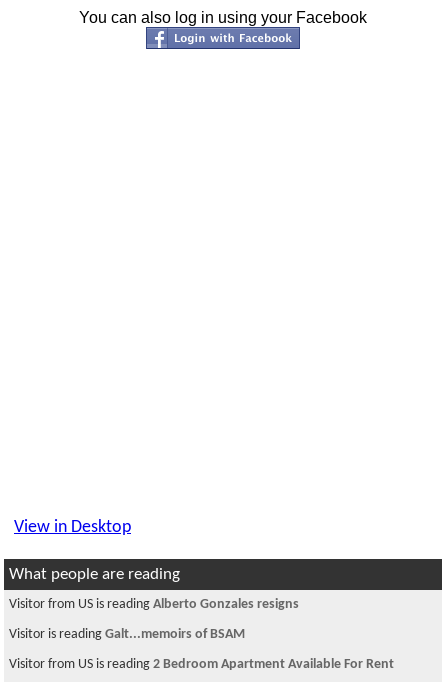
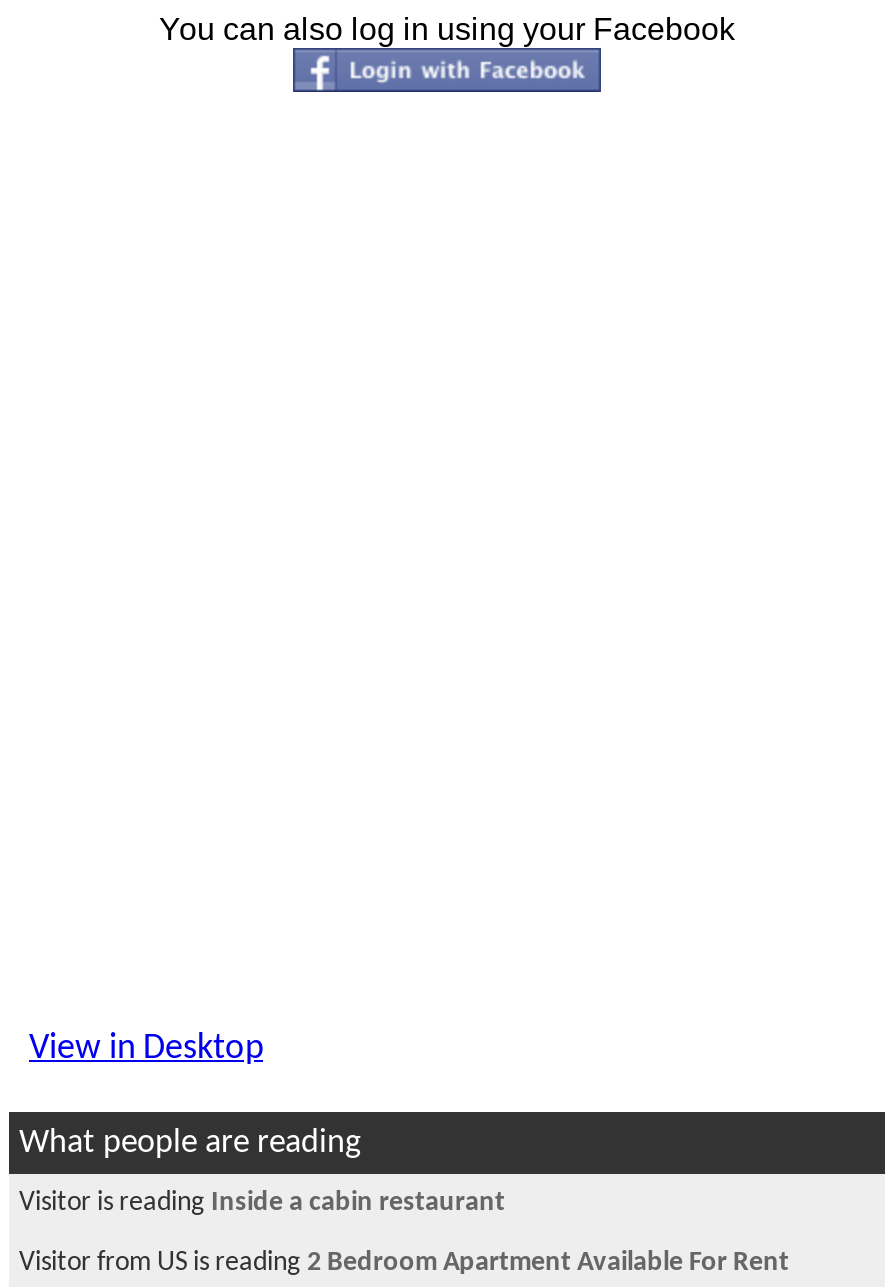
[9,597,299,642] Visitor from US is reading Alberto Gonzales resigns | Visitor is reading Galt...memoirs of BSAM -> [19,1188,505,1218] Visitor is reading Inside a cabin restaurant

